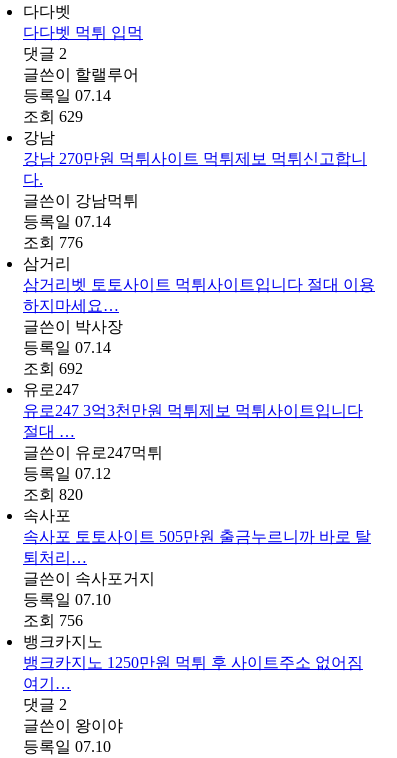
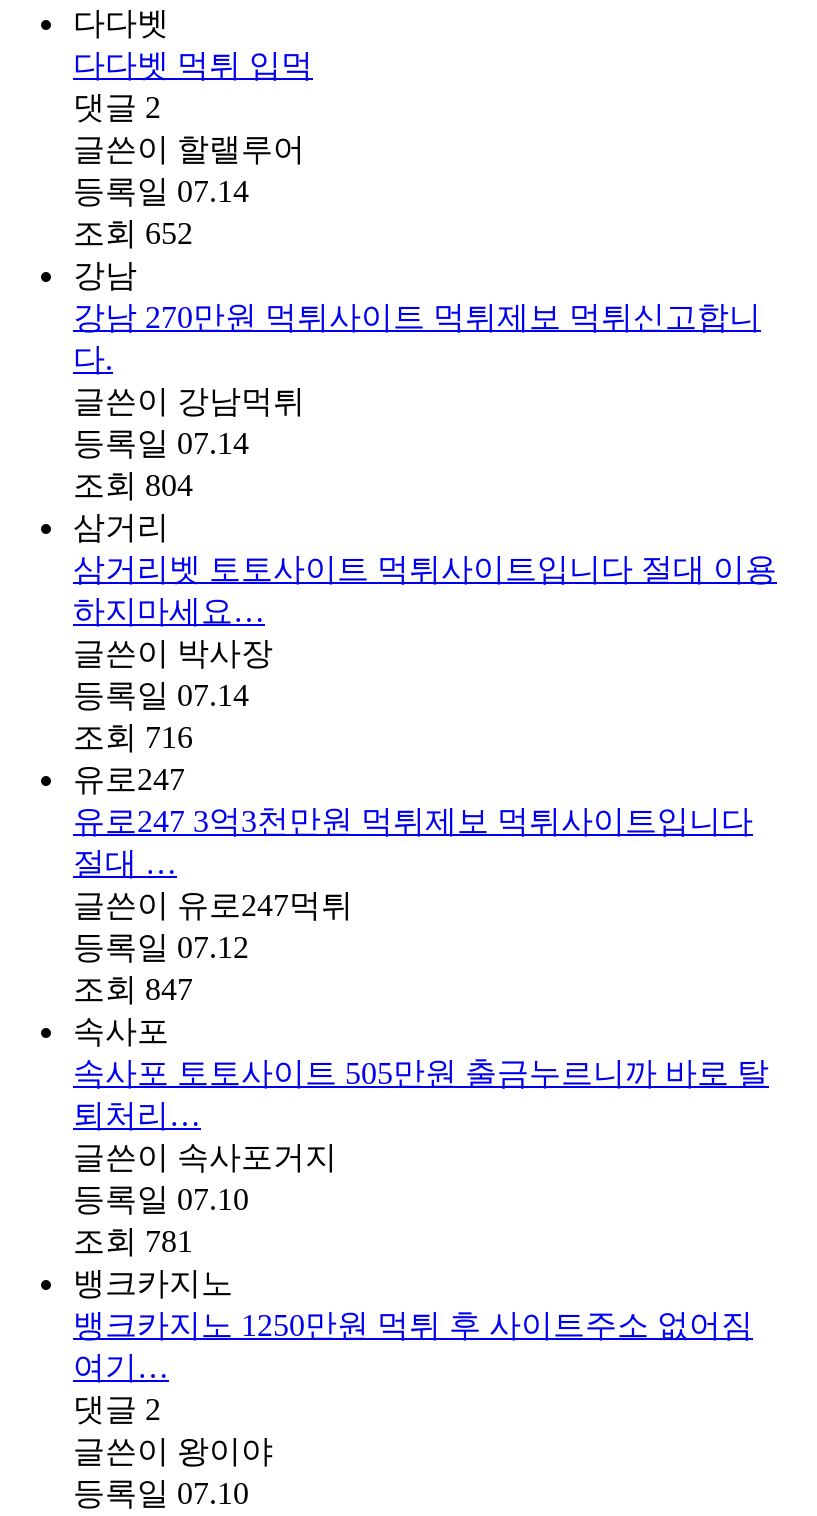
[23,108,83,125] 조회 629 -> [73,216,193,250] 조회 652
[23,234,83,251] 조회 776 -> [73,468,193,502] 조회 804
[23,360,83,377] 조회 692 -> [73,720,193,754] 조회 716
[23,486,83,503] 조회 820 -> [73,972,193,1006] 조회 847
[23,612,83,629] 조회 756 -> [73,1224,193,1258] 조회 781

